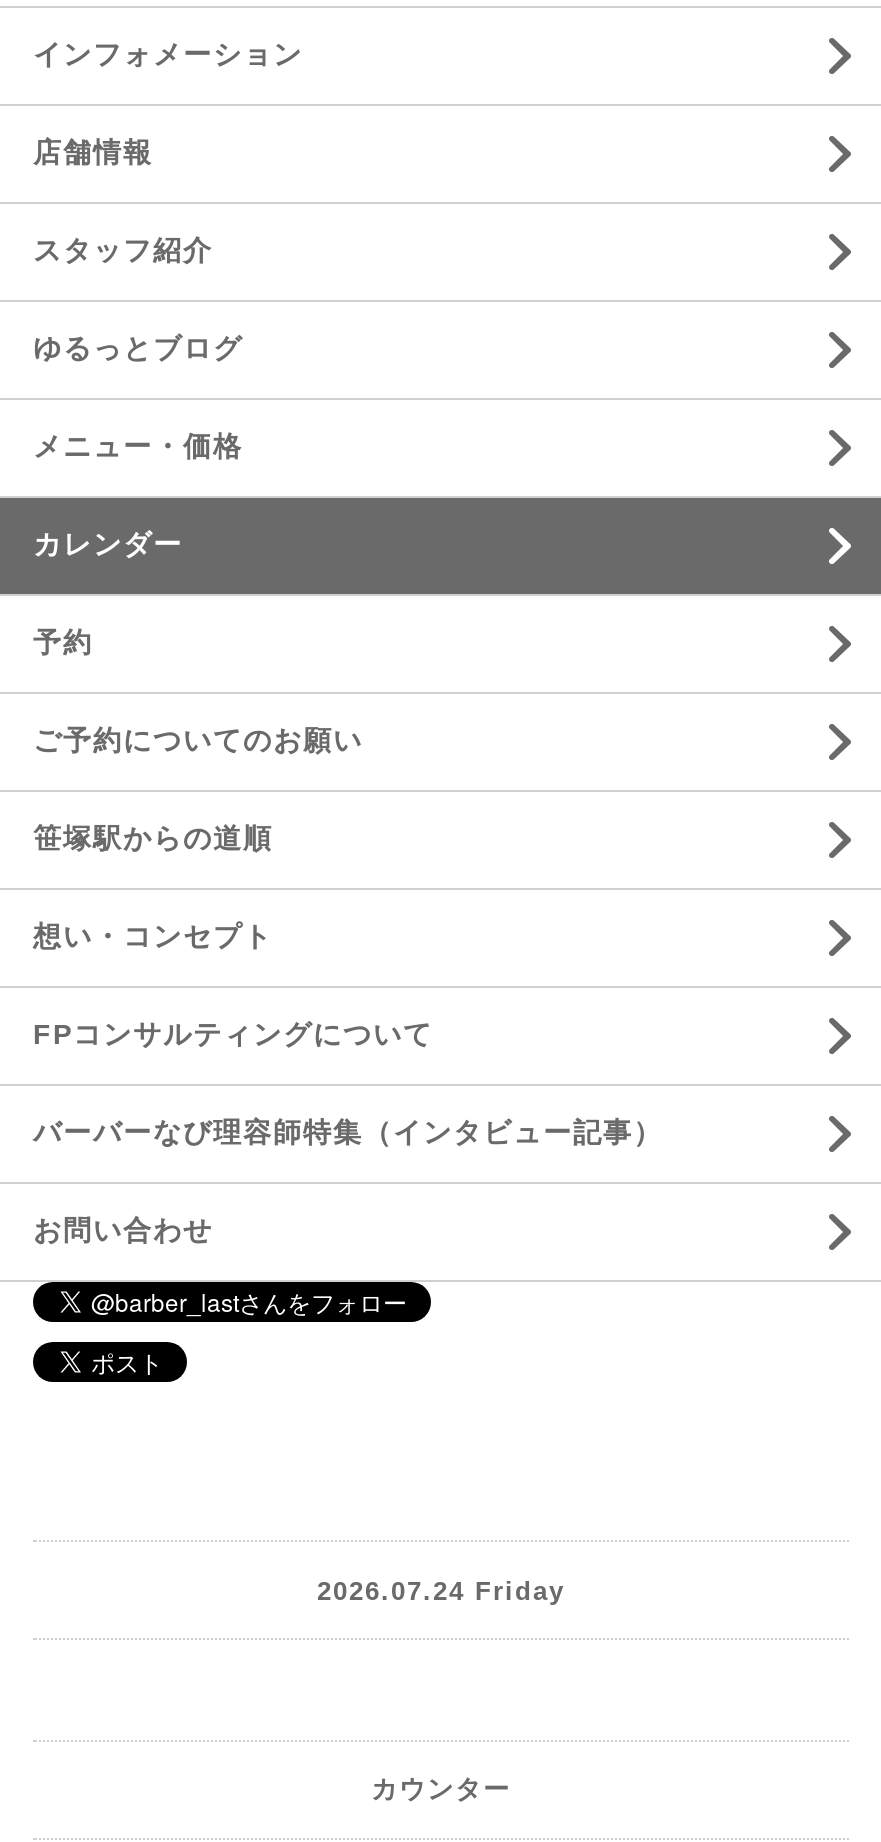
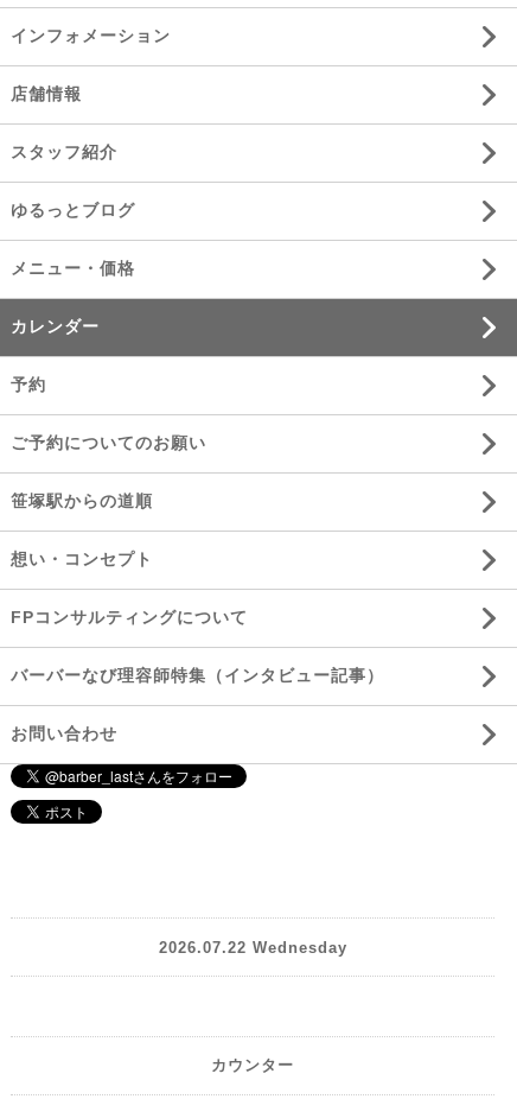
[317,1575,565,1605] 2026.07.24 Friday -> [158,938,347,956] 2026.07.22 Wednesday

